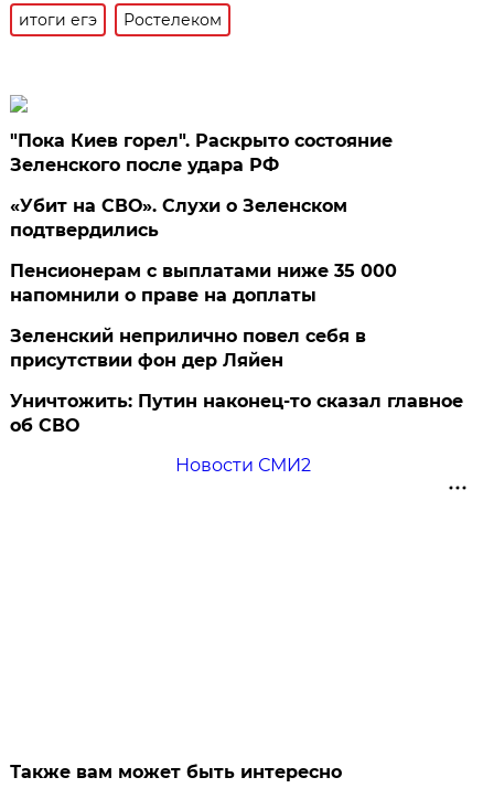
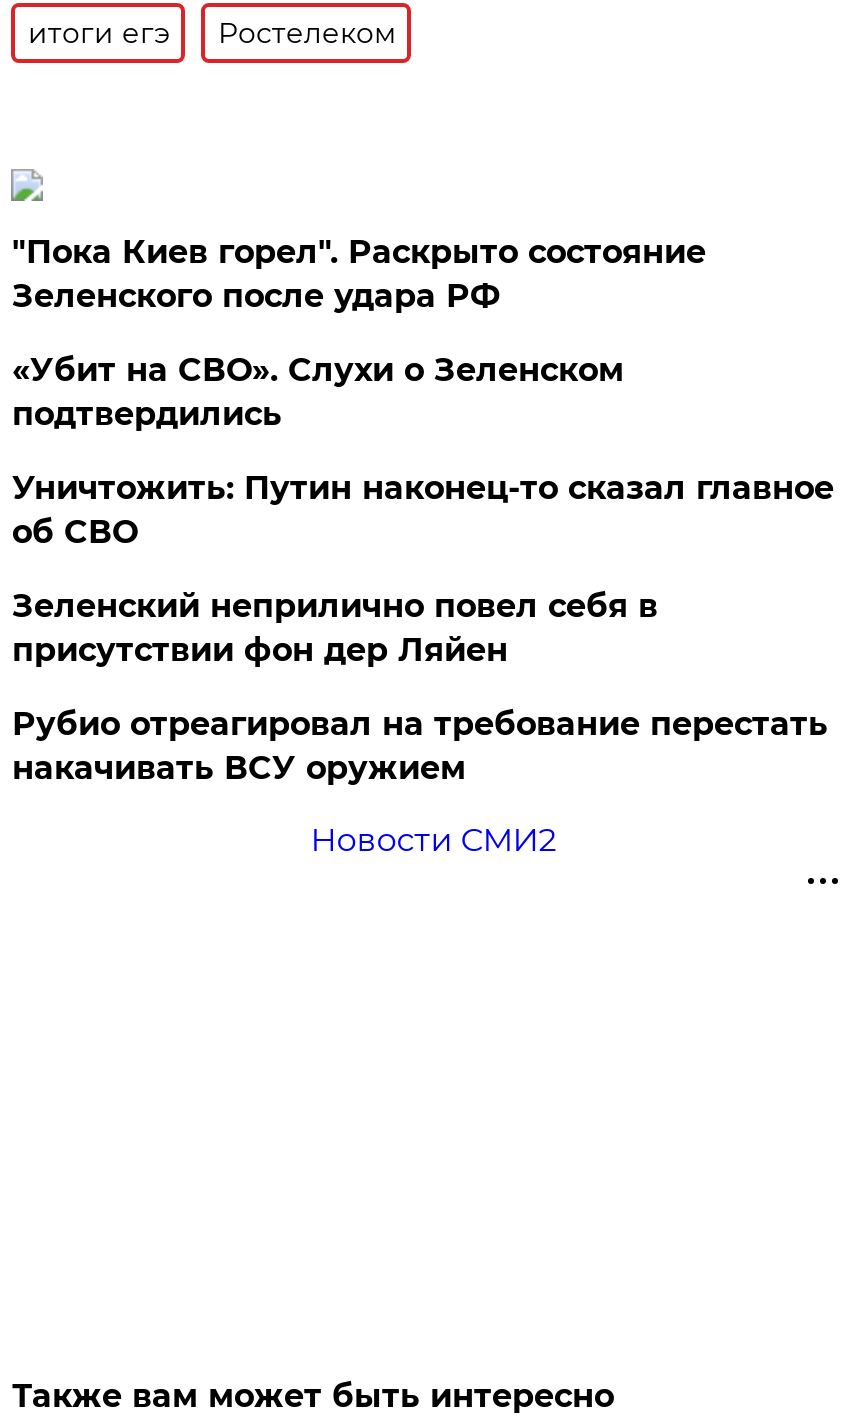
[10,260,397,306] Пенсионерам с выплатами ниже 35 000 | напомнили о праве на доплаты -> none
none -> [12,705,828,787] Рубио отреагировал на требование перестать | накачивать ВСУ оружием
moved [10,391,464,436] -> [12,469,834,551]: Уничтожить: Путин наконец-то сказал главное | об СВО

